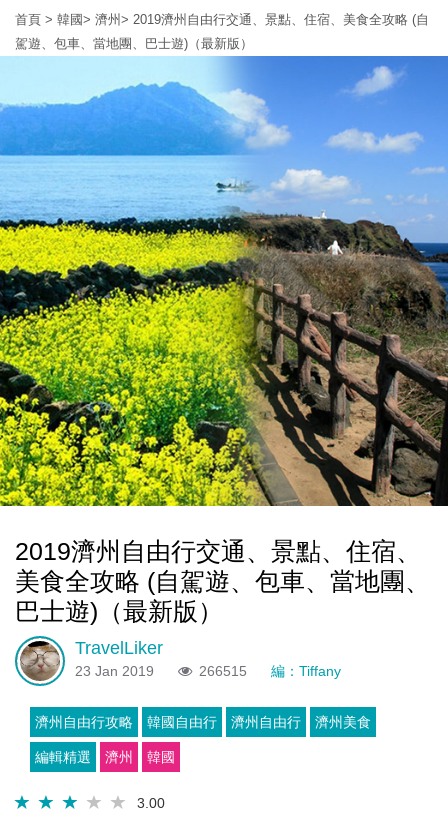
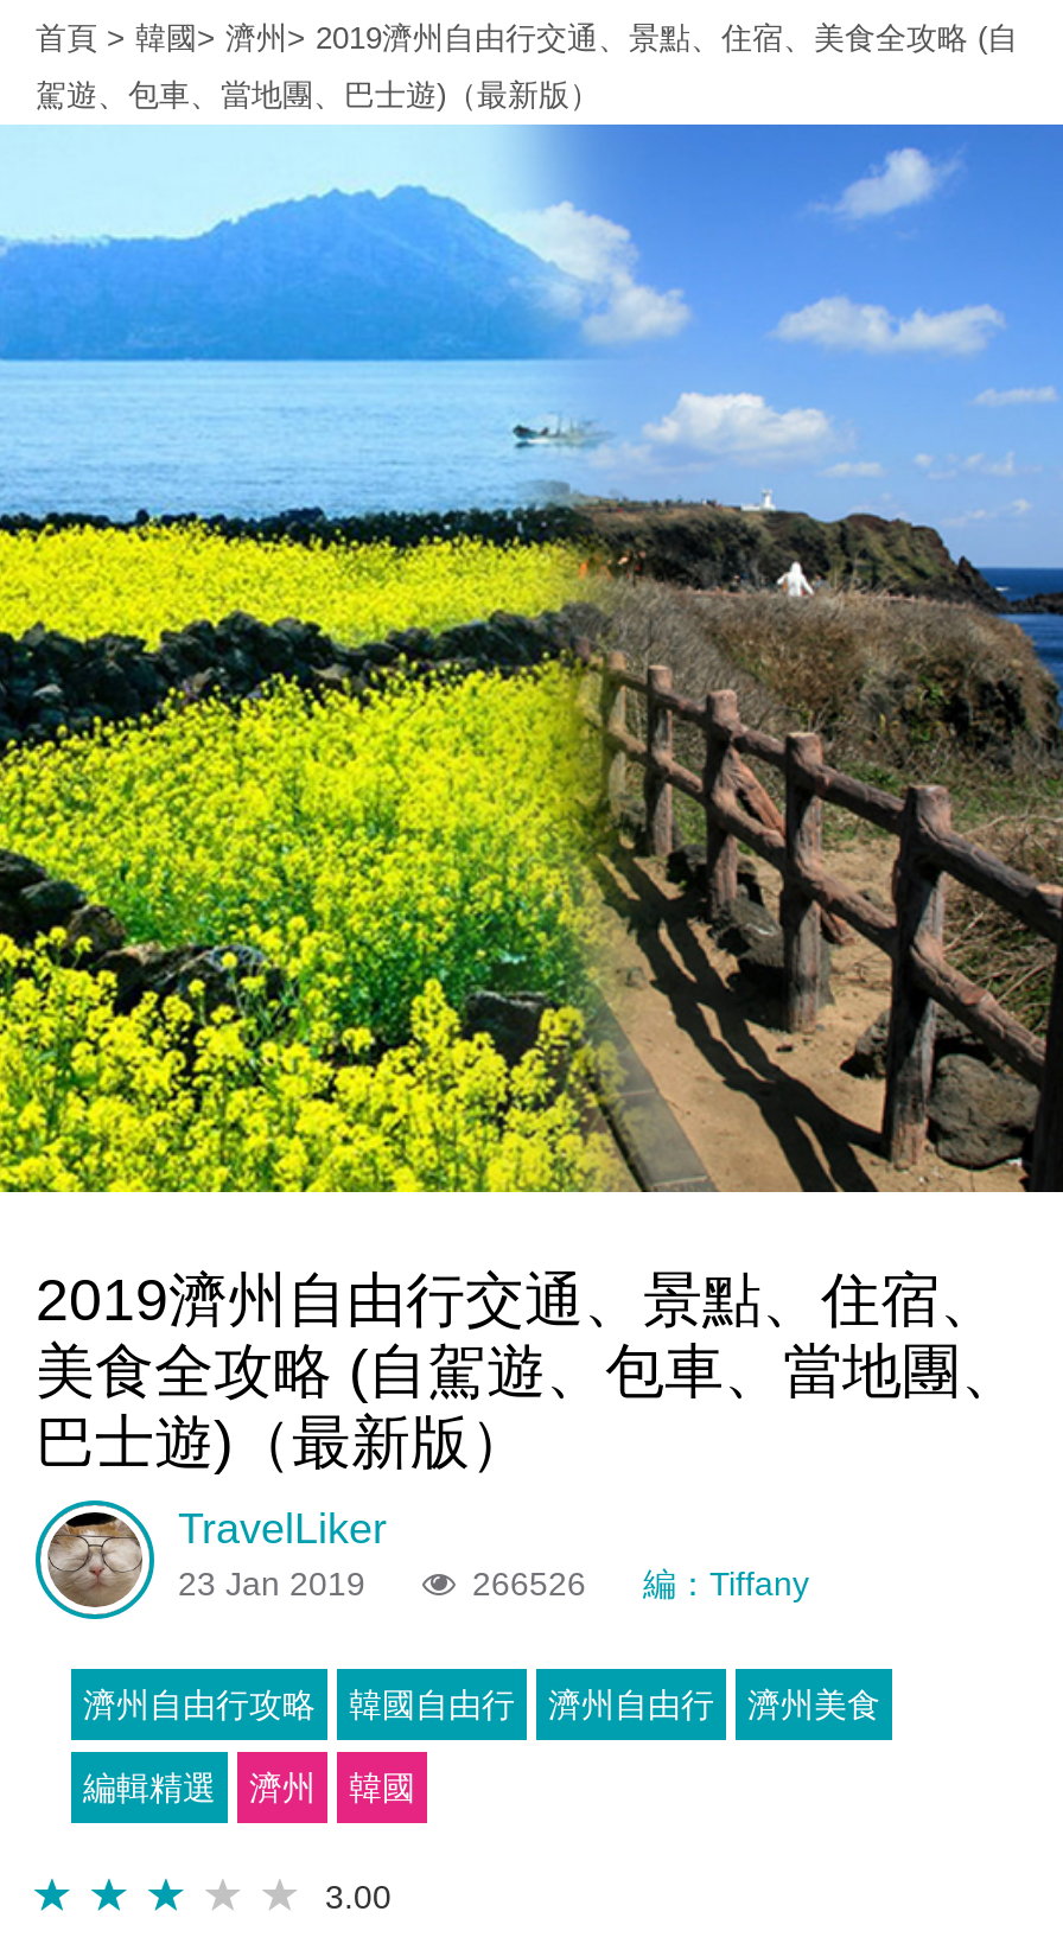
[199,663,341,679] 266515 編：Tiffany -> [472,1565,809,1603] 266526 編：Tiffany

